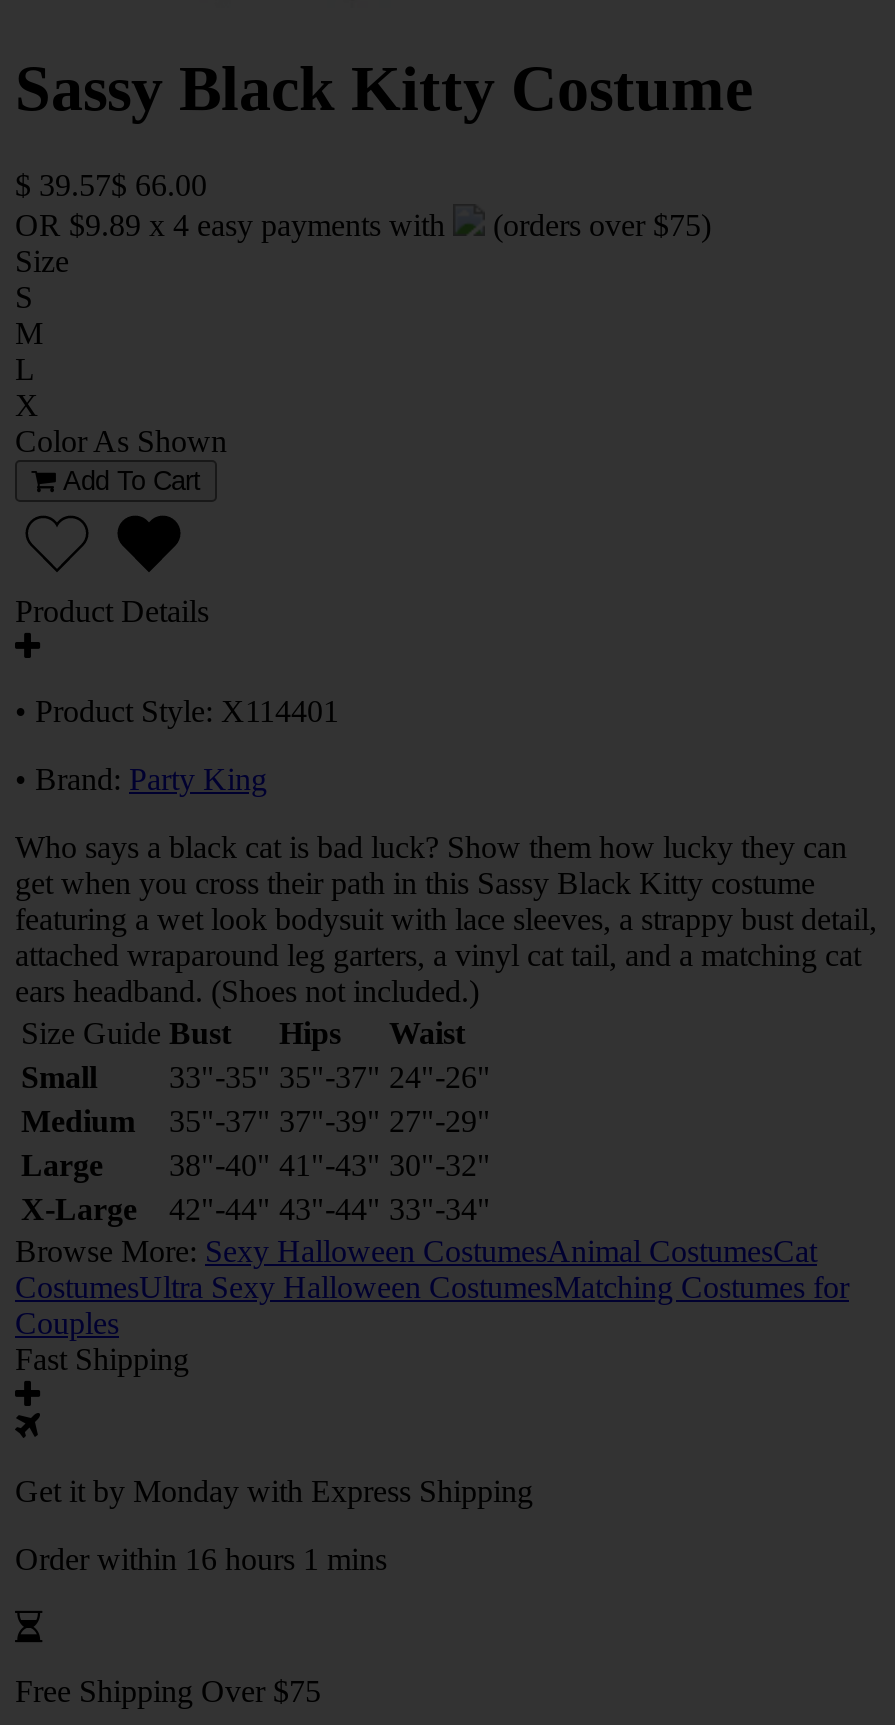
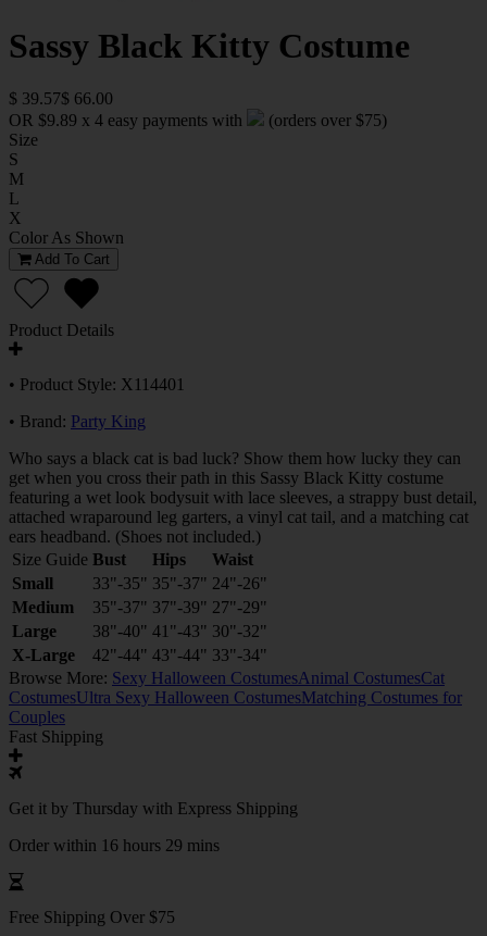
[15,1474,533,1508] Get it by Monday with Express Shipping -> [9,799,298,817] Get it by Thursday with Express Shipping
[15,1542,387,1576] Order within 16 hours 1 mins -> [9,836,220,854] Order within 16 hours 29 mins

